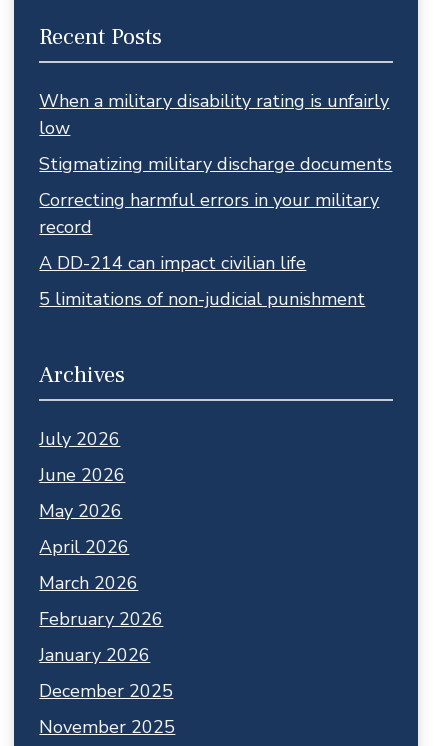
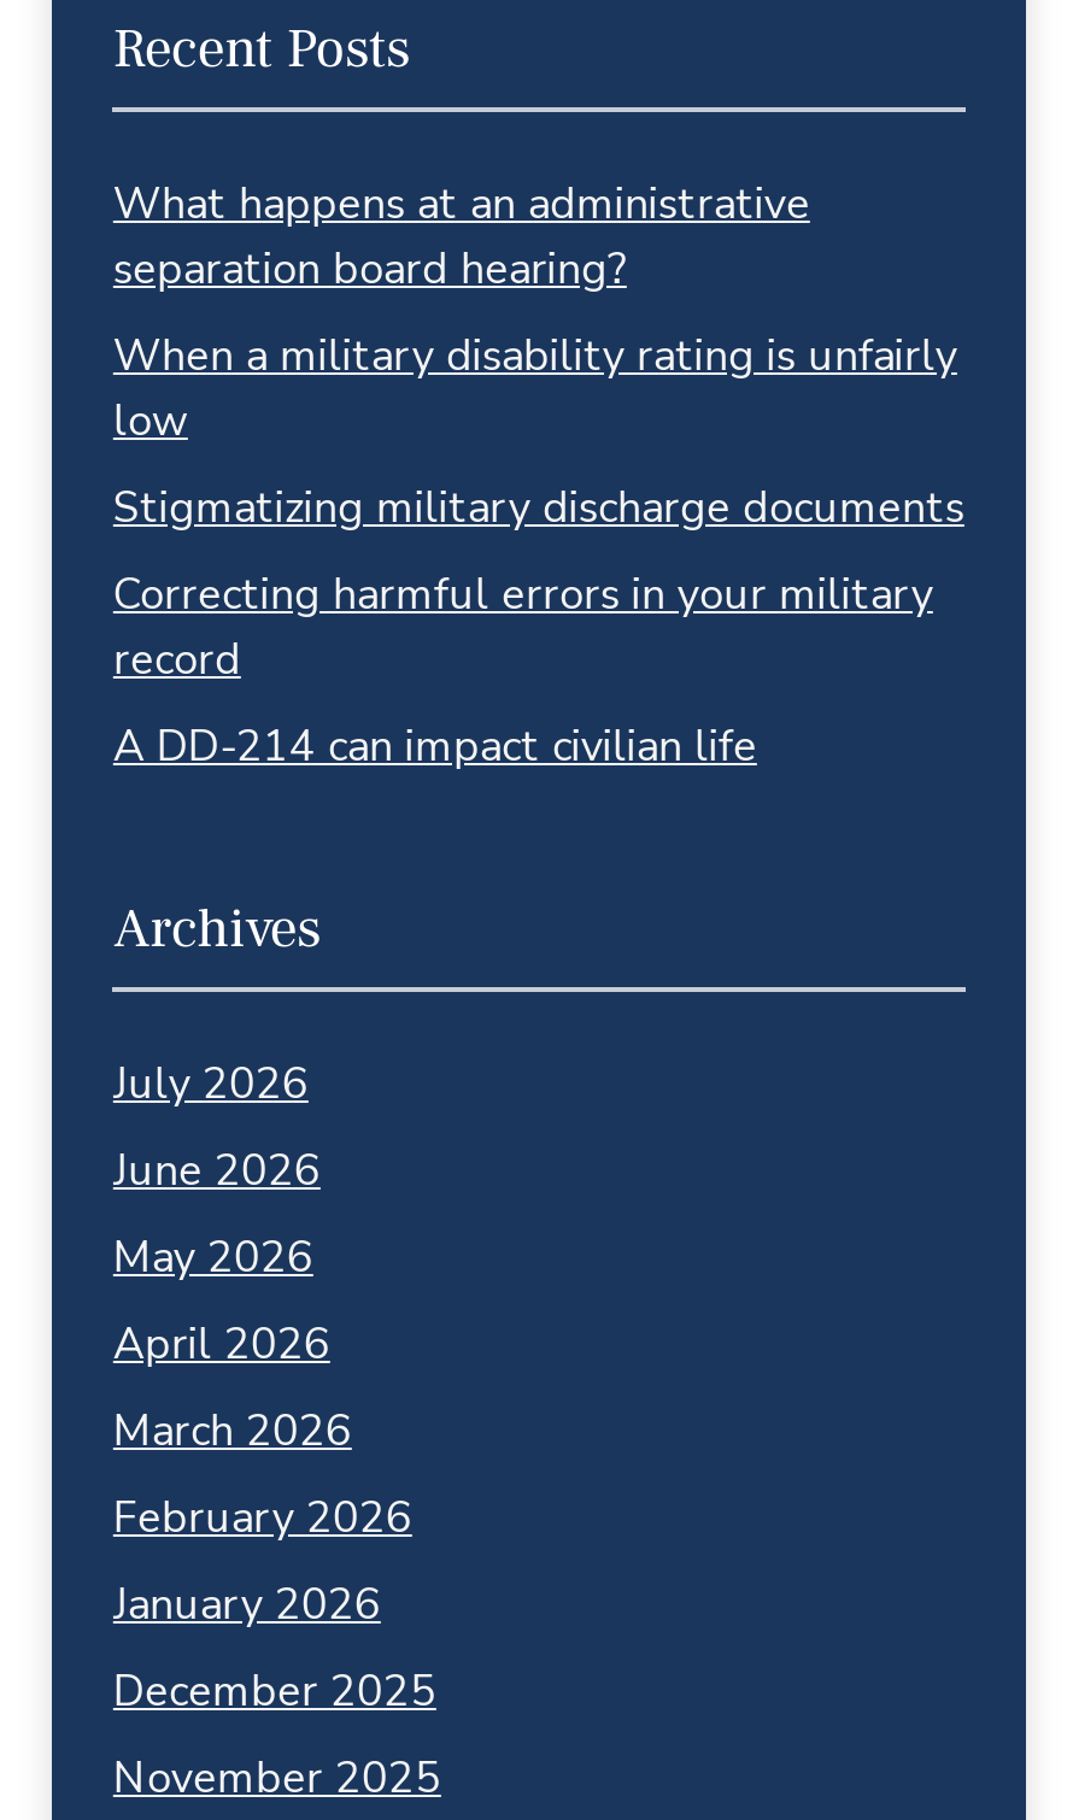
none -> [113,175,810,297] What happens at an administrative | separation board hearing?
moved [39,89,392,275] -> [113,326,964,775]: When a military disability rating is unfairly | low | Stigmatizing military discharge documents | Correcting harmful errors in your military | record | A DD-214 can impact civilian life
[39,287,365,311] 5 limitations of non-judicial punishment -> none

